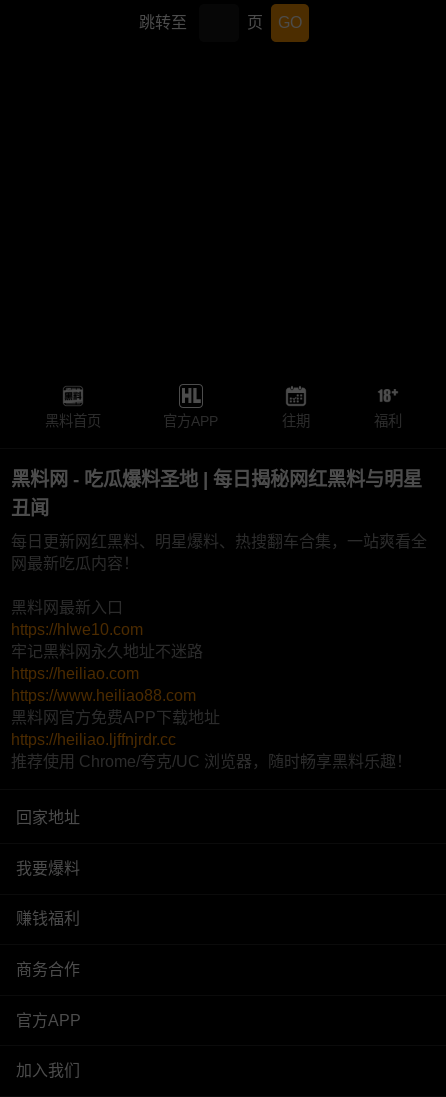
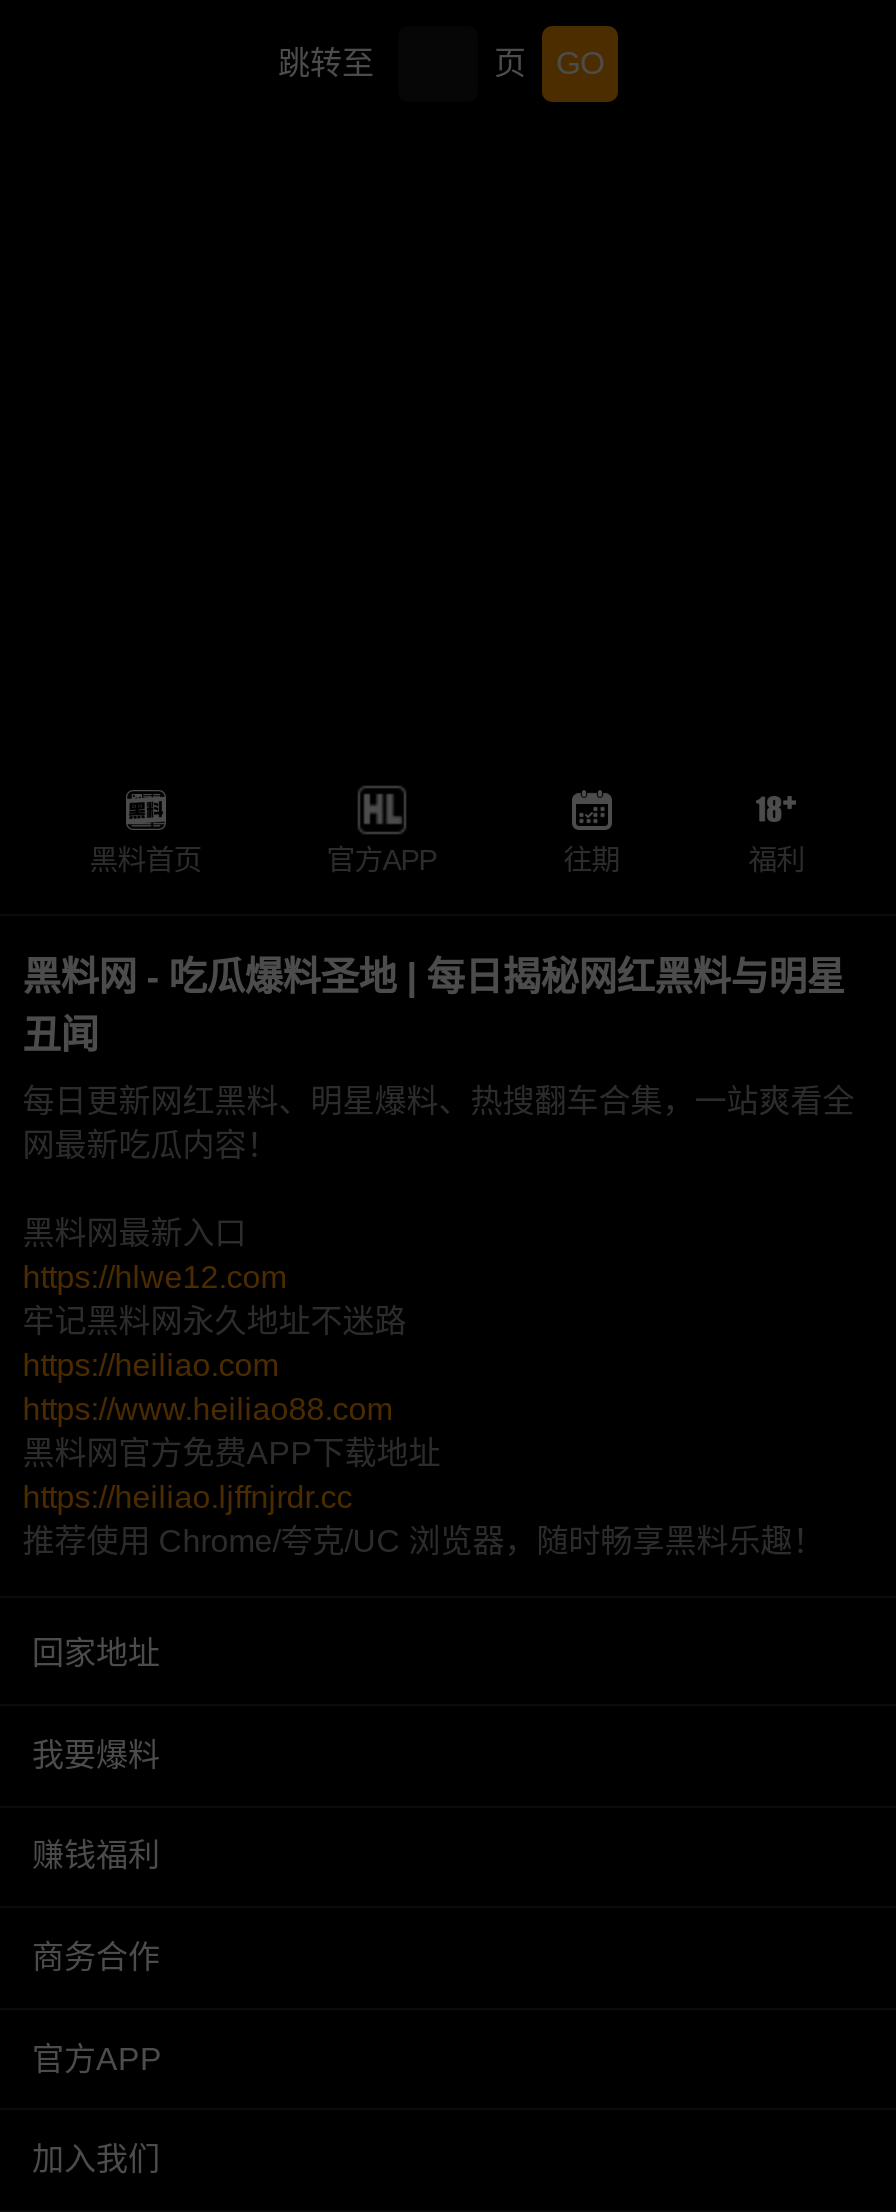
[11,621,143,638] https://hlwe10.com -> [22,1261,286,1295] https://hlwe12.com

